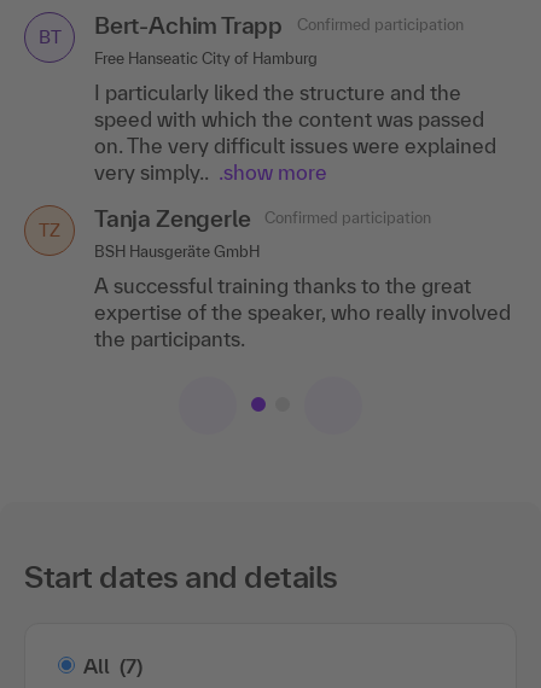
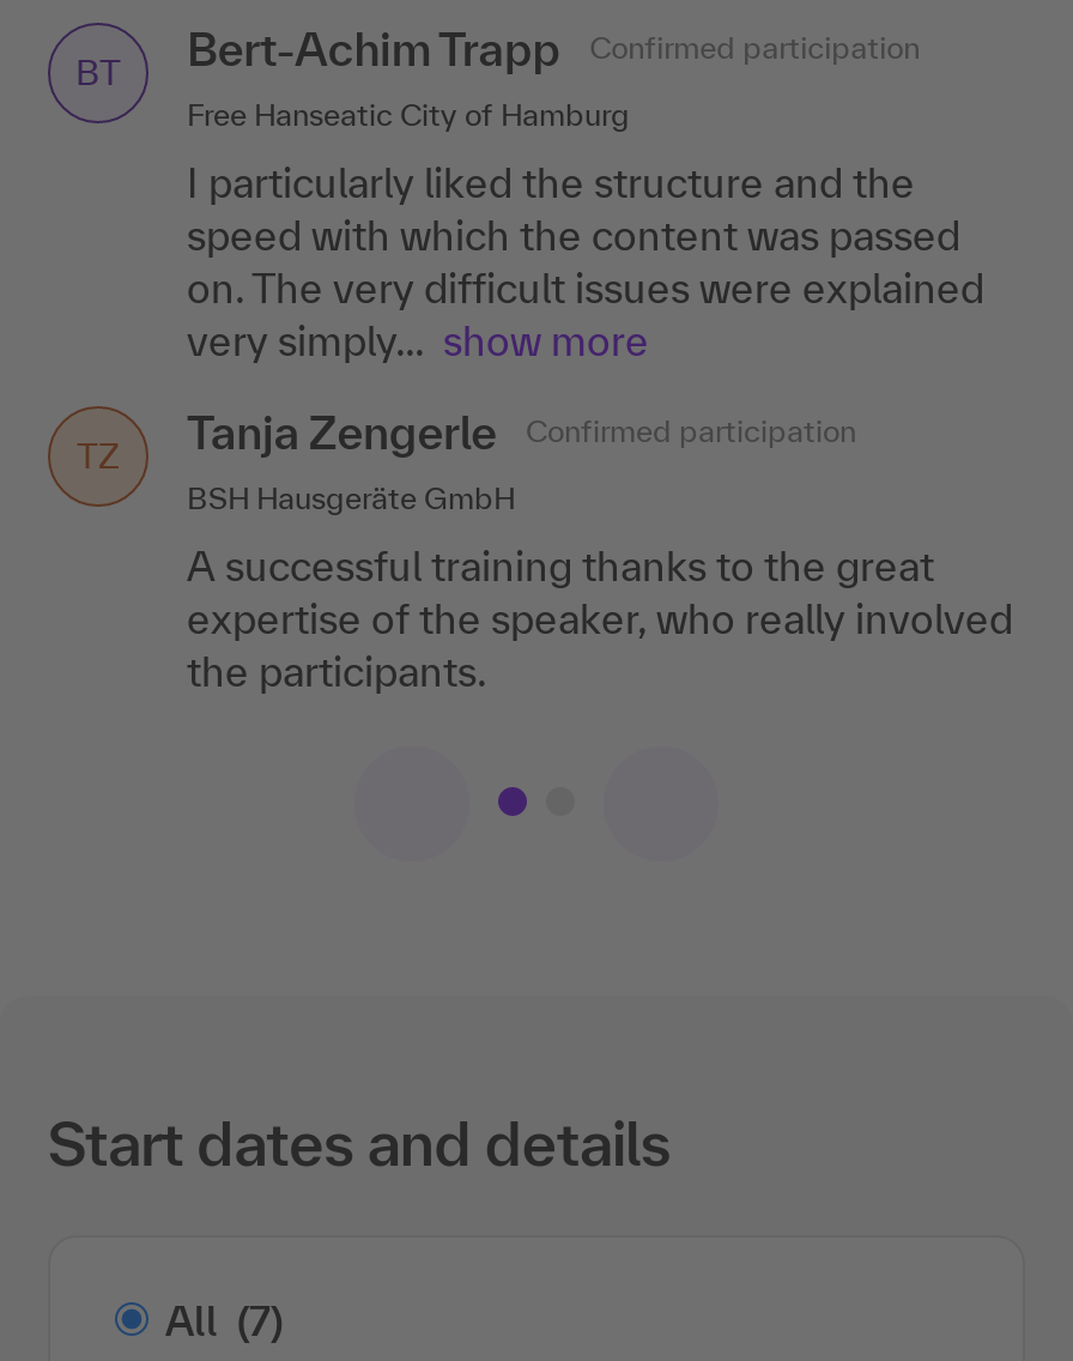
[94,160,327,183] very simply.. .show more -> [187,317,649,362] very simply... show more

